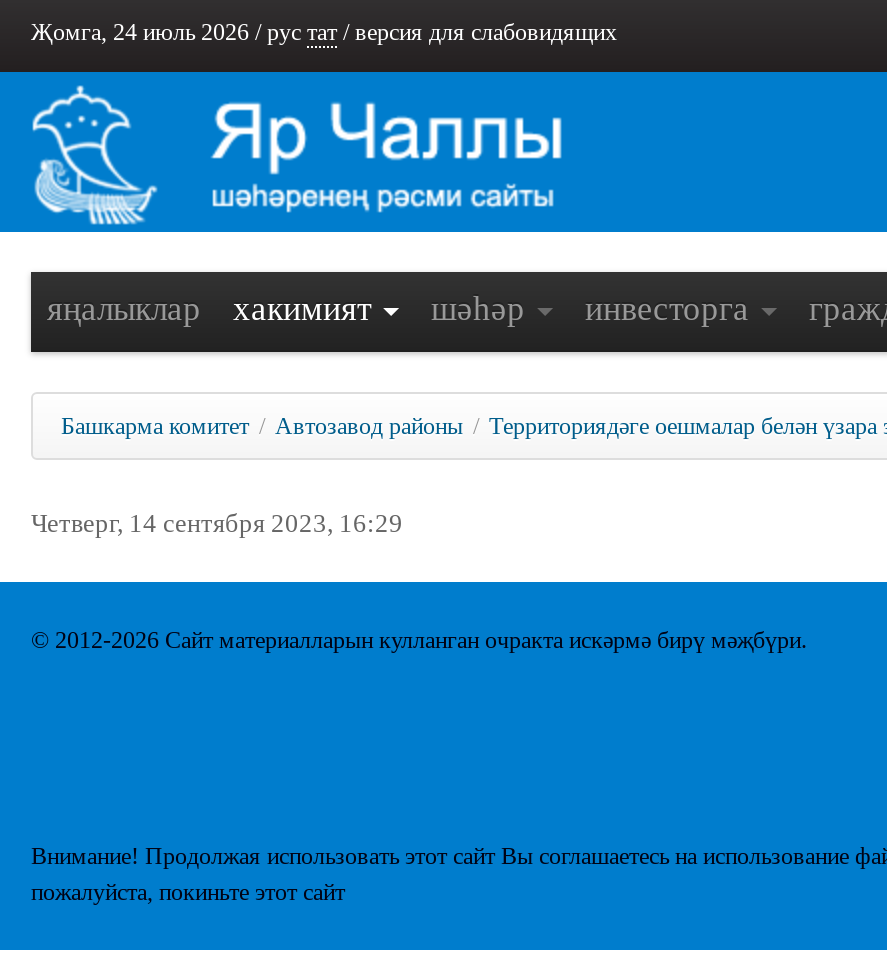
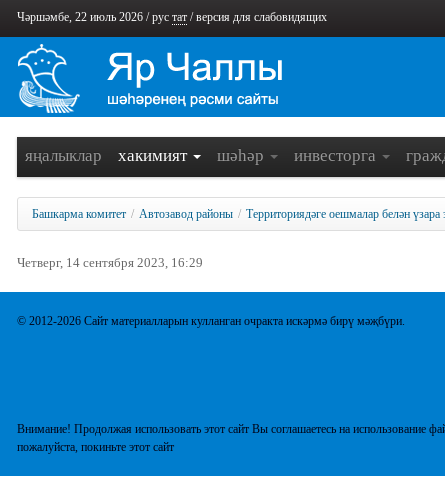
[31,18,617,46] Җомга, 24 июль 2026 / рус тат / версия для слабовидящих -> [17,10,327,24] Чәршәмбе, 22 июль 2026 / рус тат / версия для слабовидящих

